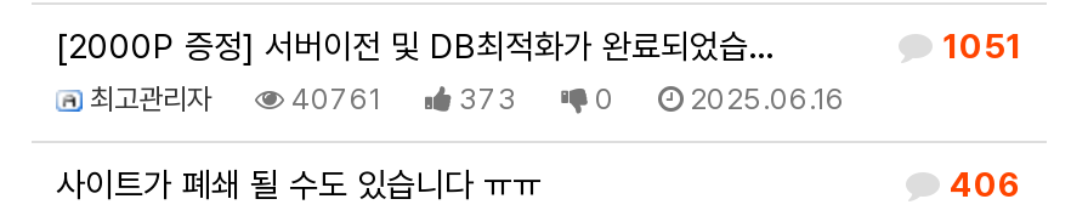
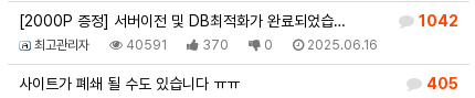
[942,26,1022,65] 1051 -> [419,12,458,30] 1042
[284,82,381,116] 40761 -> [123,37,167,53] 40591
[452,82,517,116] 373 -> [199,37,229,53] 370
[950,165,1022,204] 406 -> [426,75,458,92] 405

